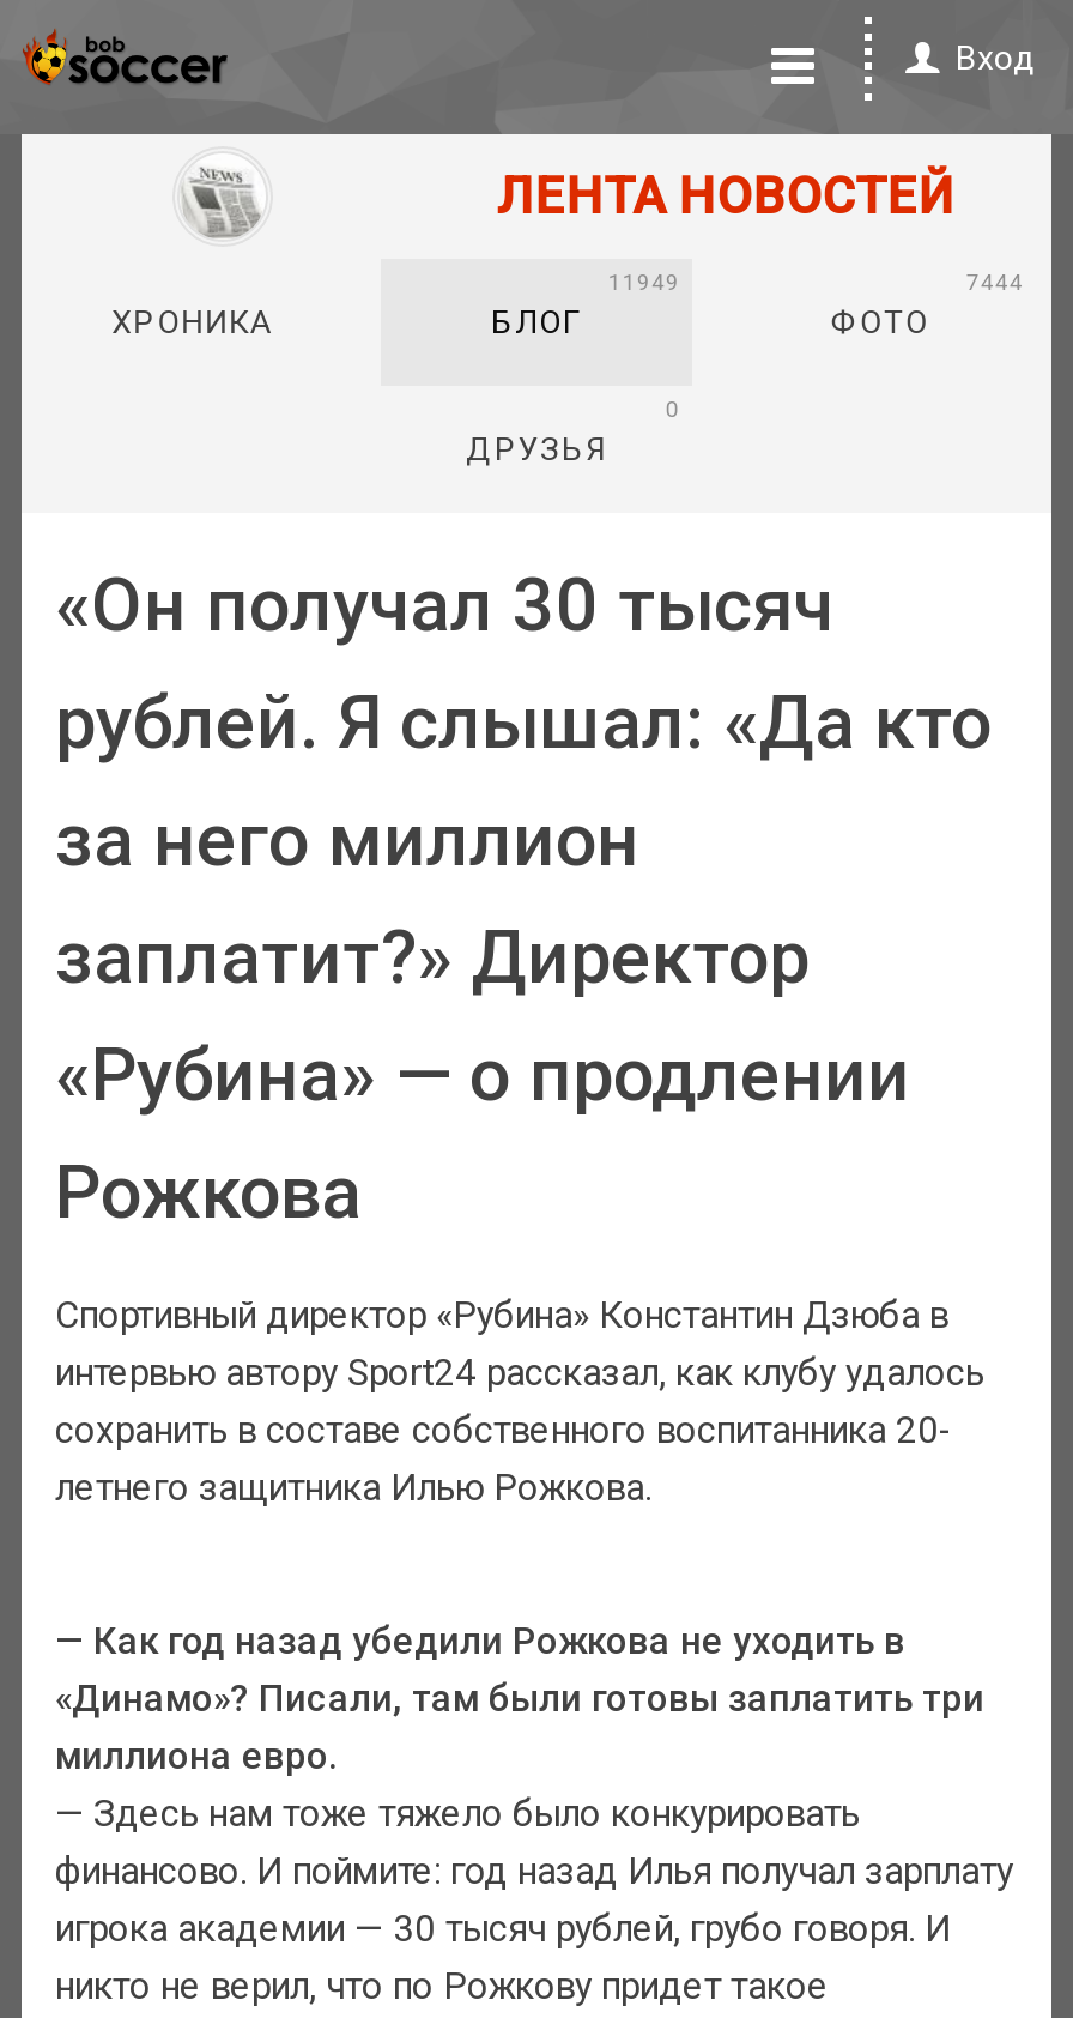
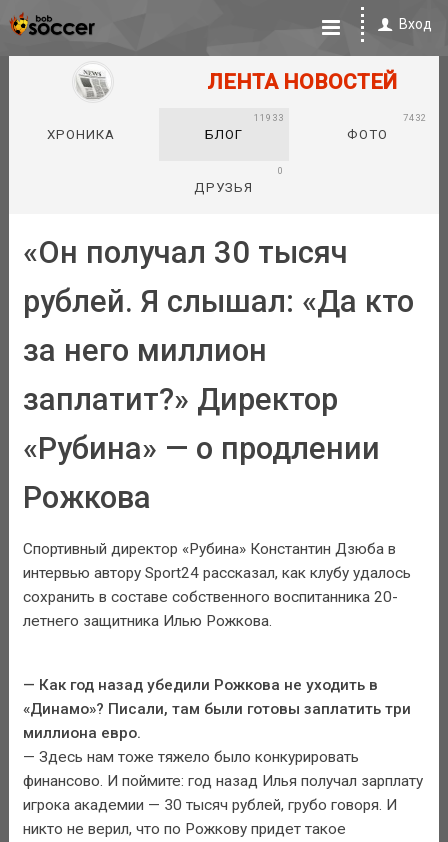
[608,267,680,294] 11949 -> [254,112,284,123] 11933
[966,267,1023,294] 7444 -> [403,112,427,123] 7432

